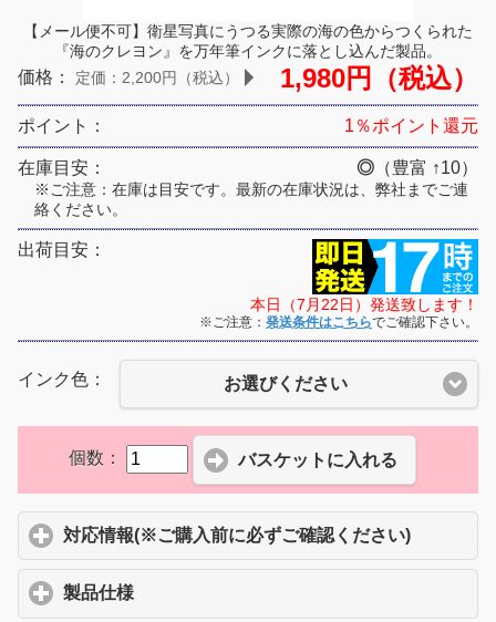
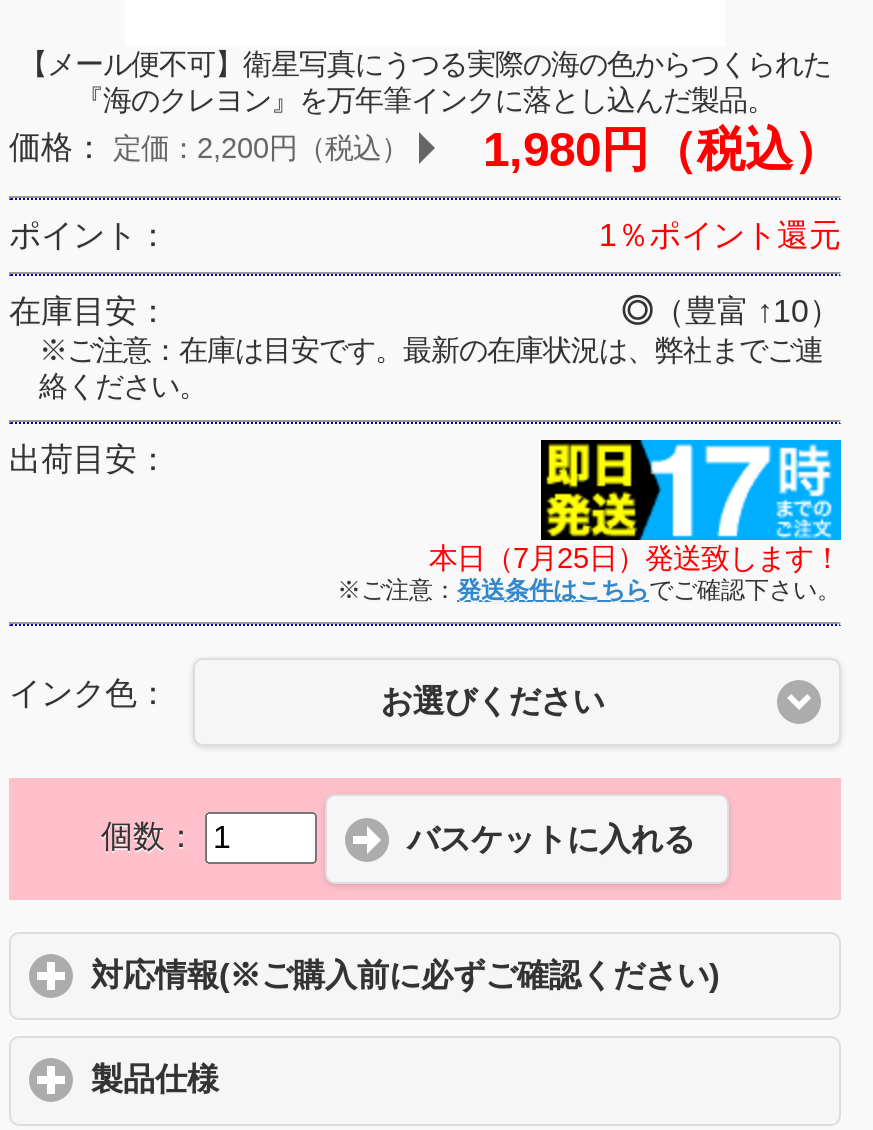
[250,296,478,313] 本日（7月22日）発送致します！ -> [429,542,841,574] 本日（7月25日）発送致します！

